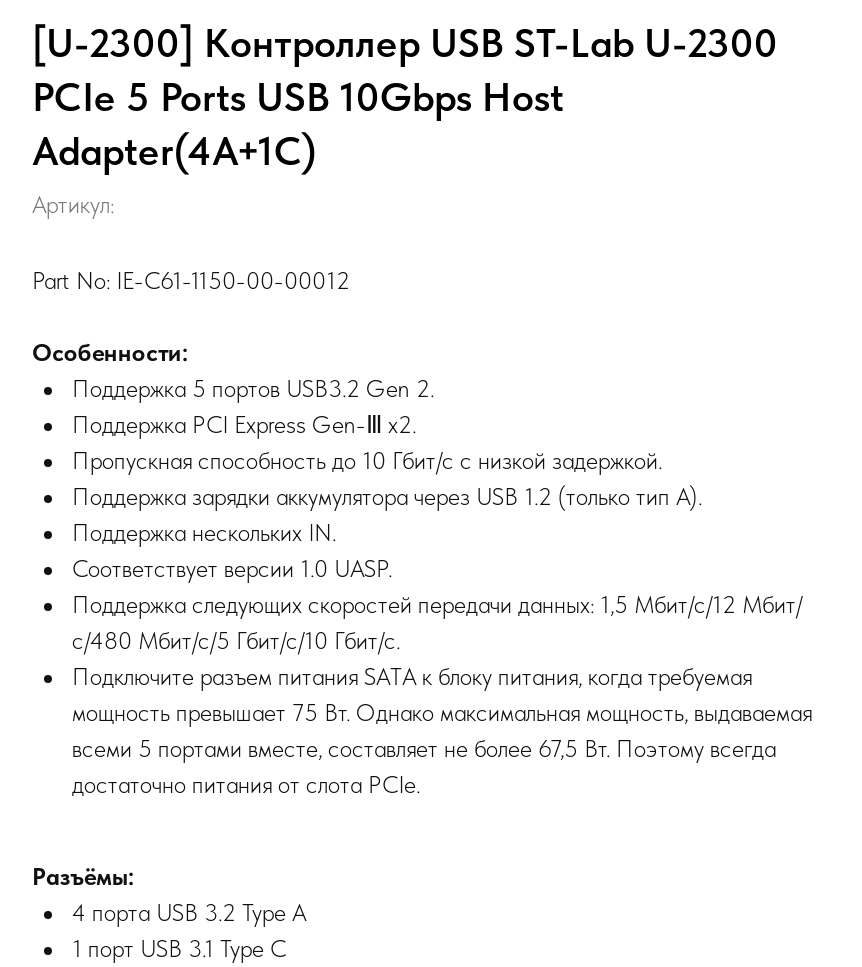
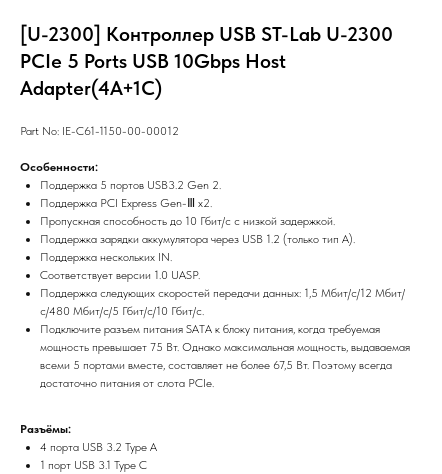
[32,191,114,219] Артикул: -> none

